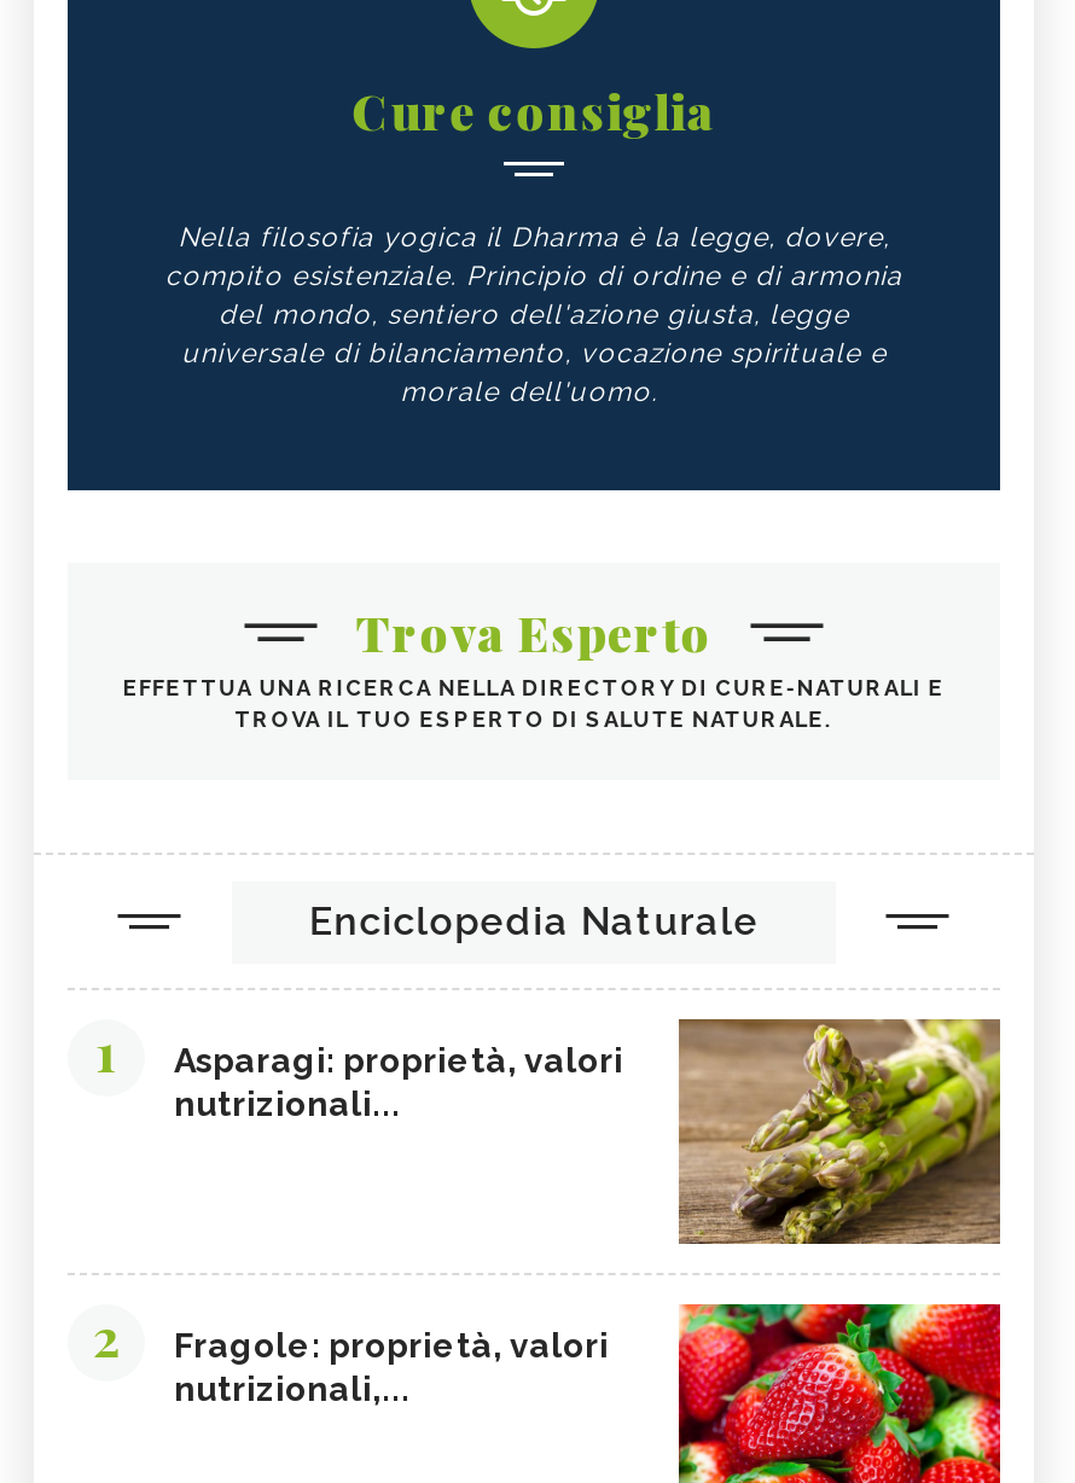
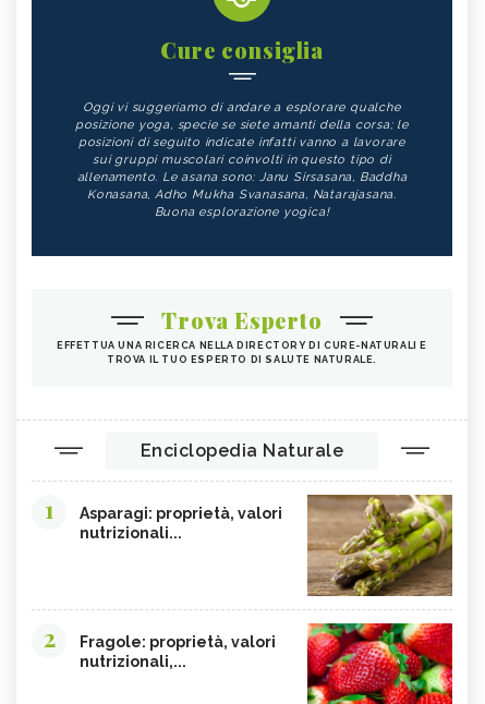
[165,222,903,408] Nella filosofia yogica il Dharma è la legge, dovere, | compito esistenziale. Principio di ordine e di armonia | del mondo, sentiero dell'azione giusta, legge | universale di bilanciamento, vocazione spirituale e | morale dell'uomo. -> [75,100,409,219] Oggi vi suggeriamo di andare a esplorare qualche | posizione yoga, specie se siete amanti della corsa; le | posizioni di seguito indicate infatti vanno a lavorare | sui gruppi muscolari coinvolti in questo tipo di | allenamento. Le asana sono: Janu Sirsasana, Baddha | Konasana, Adho Mukha Svanasana, Natarajasana. | Buona esplorazione yogica!

